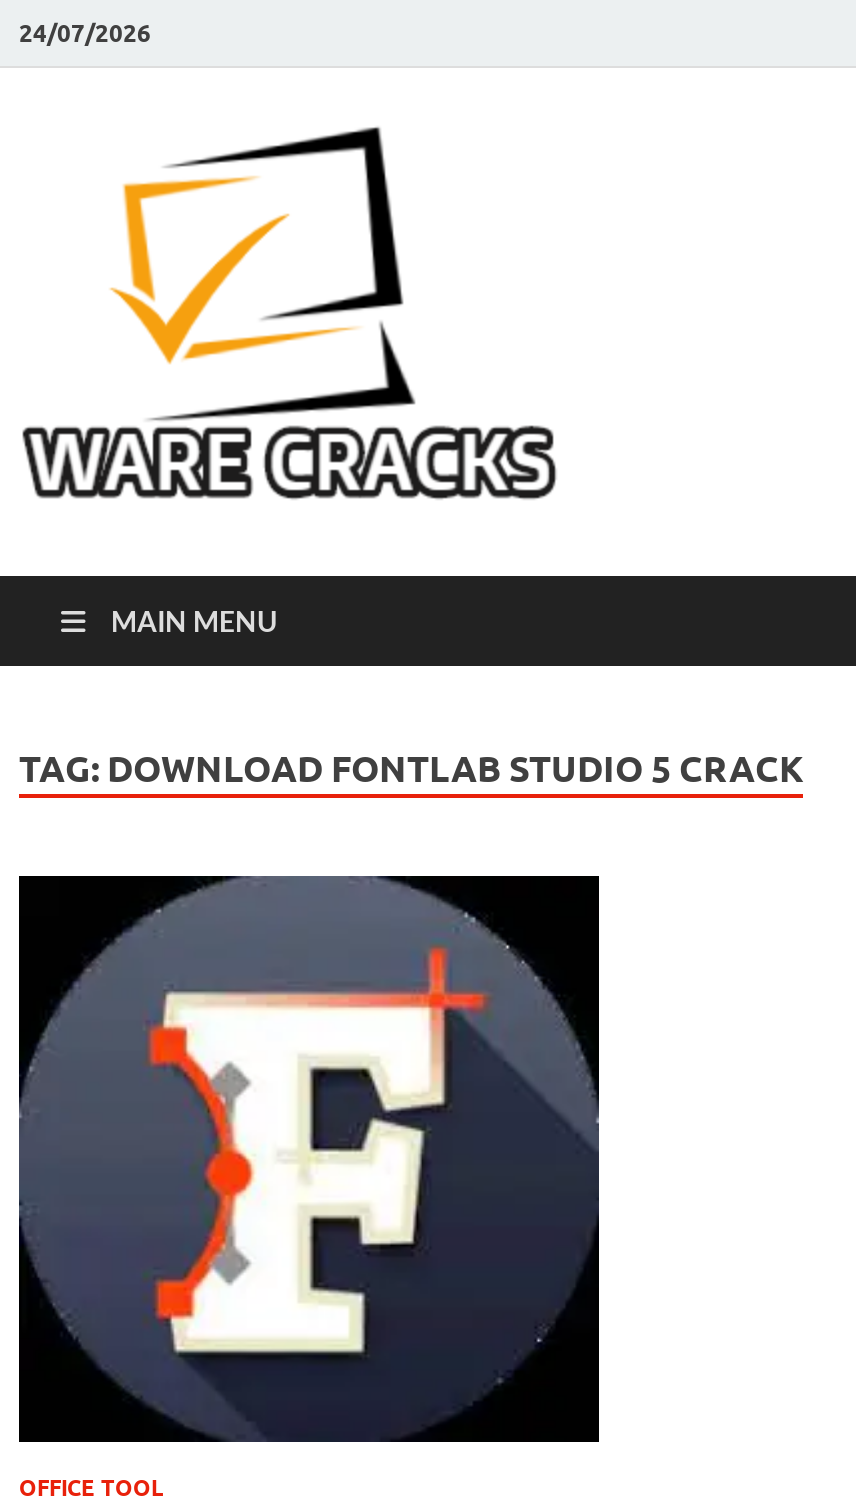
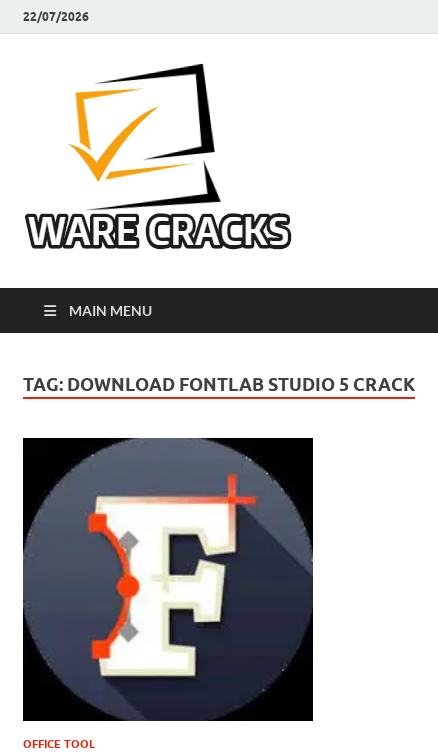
[19,17,151,47] 24/07/2026 -> [23,8,89,23] 22/07/2026

